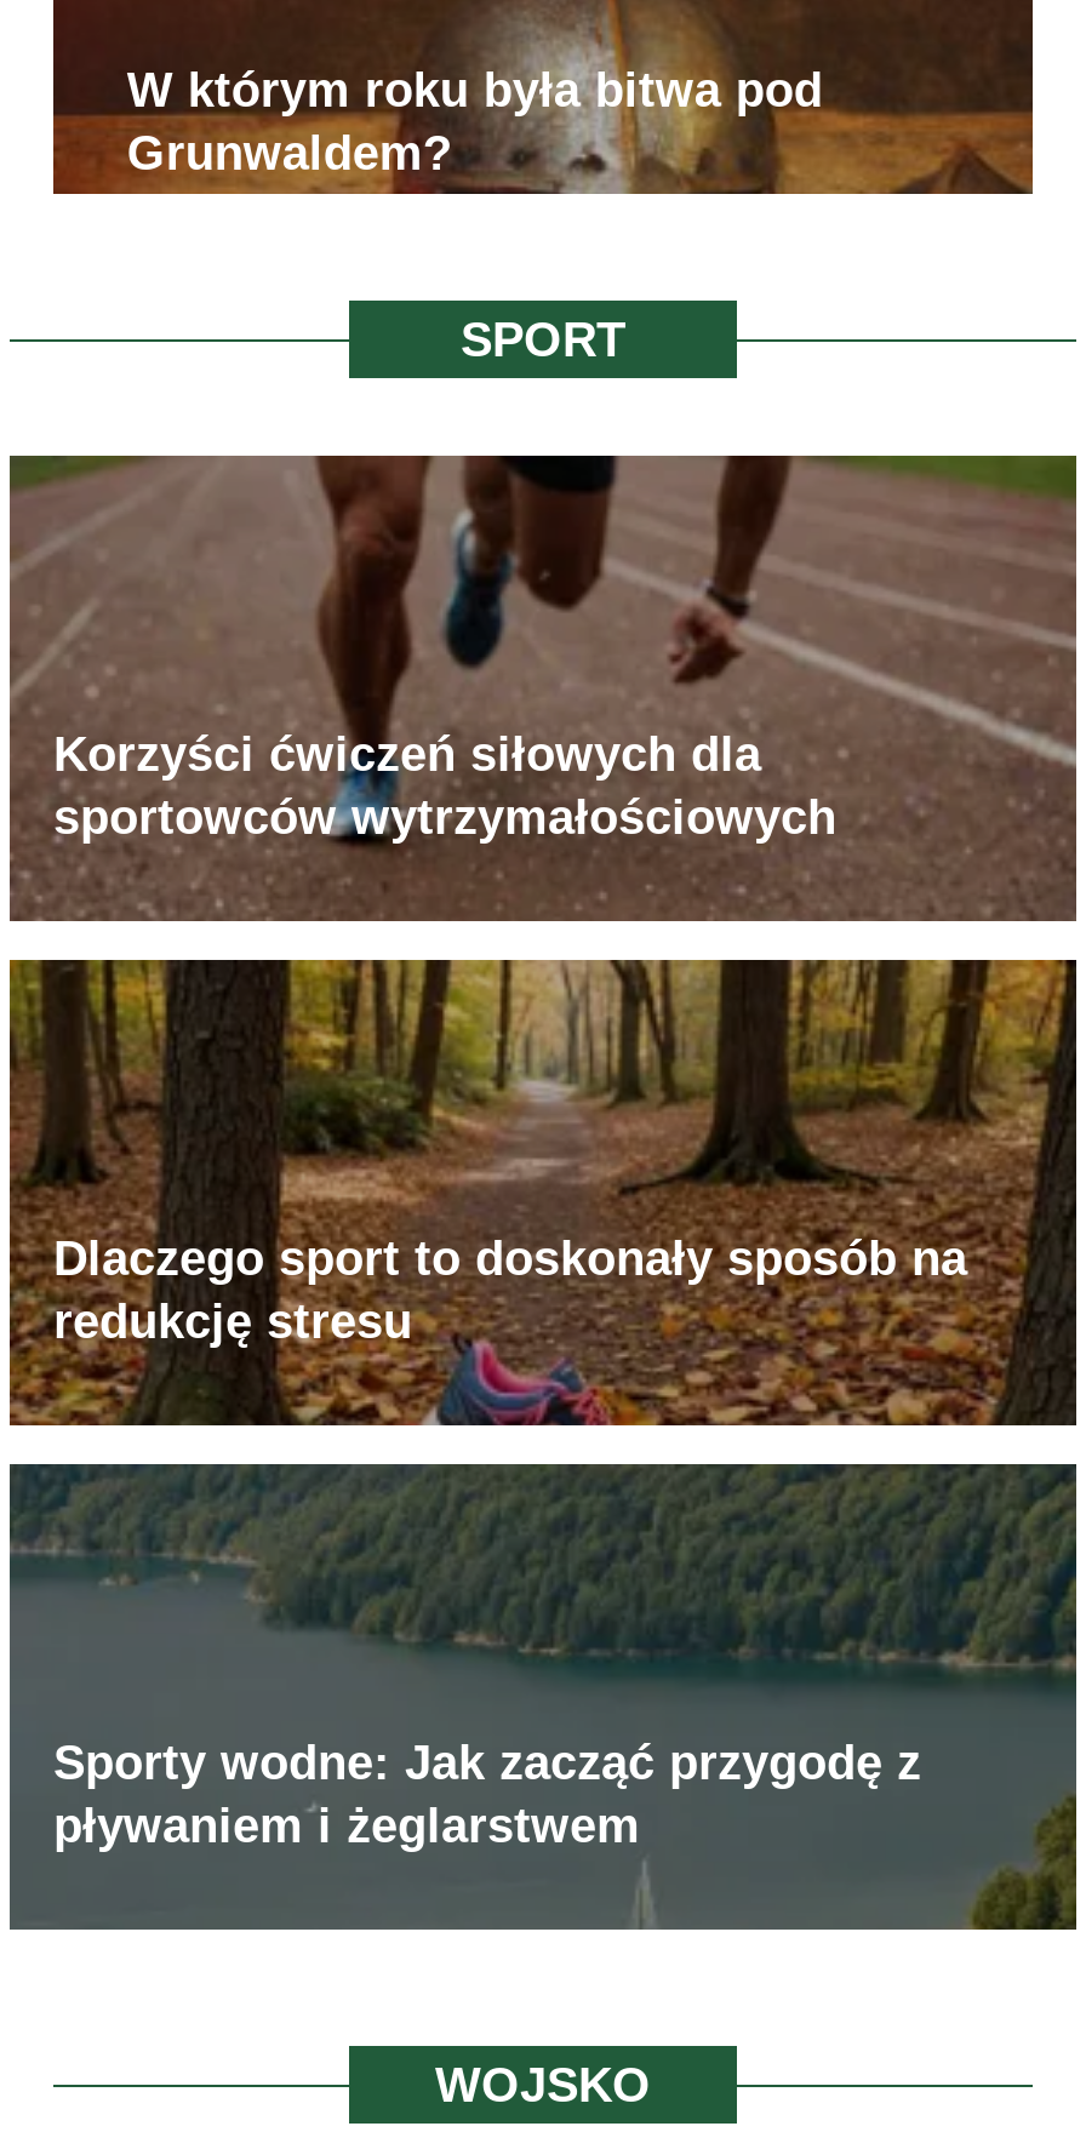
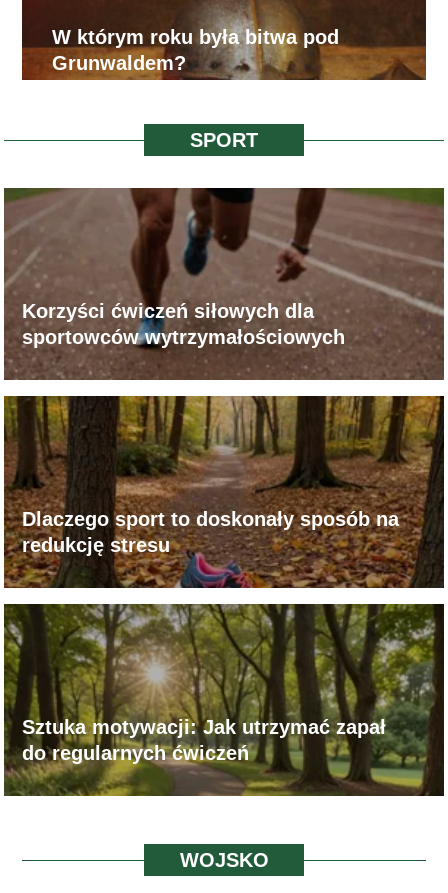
[10,1464,1076,1930] [image] | Sporty wodne: Jak zacząć przygodę z | pływaniem i żeglarstwem -> [4,604,444,796] [image] | Sztuka motywacji: Jak utrzymać zapał | do regularnych ćwiczeń

